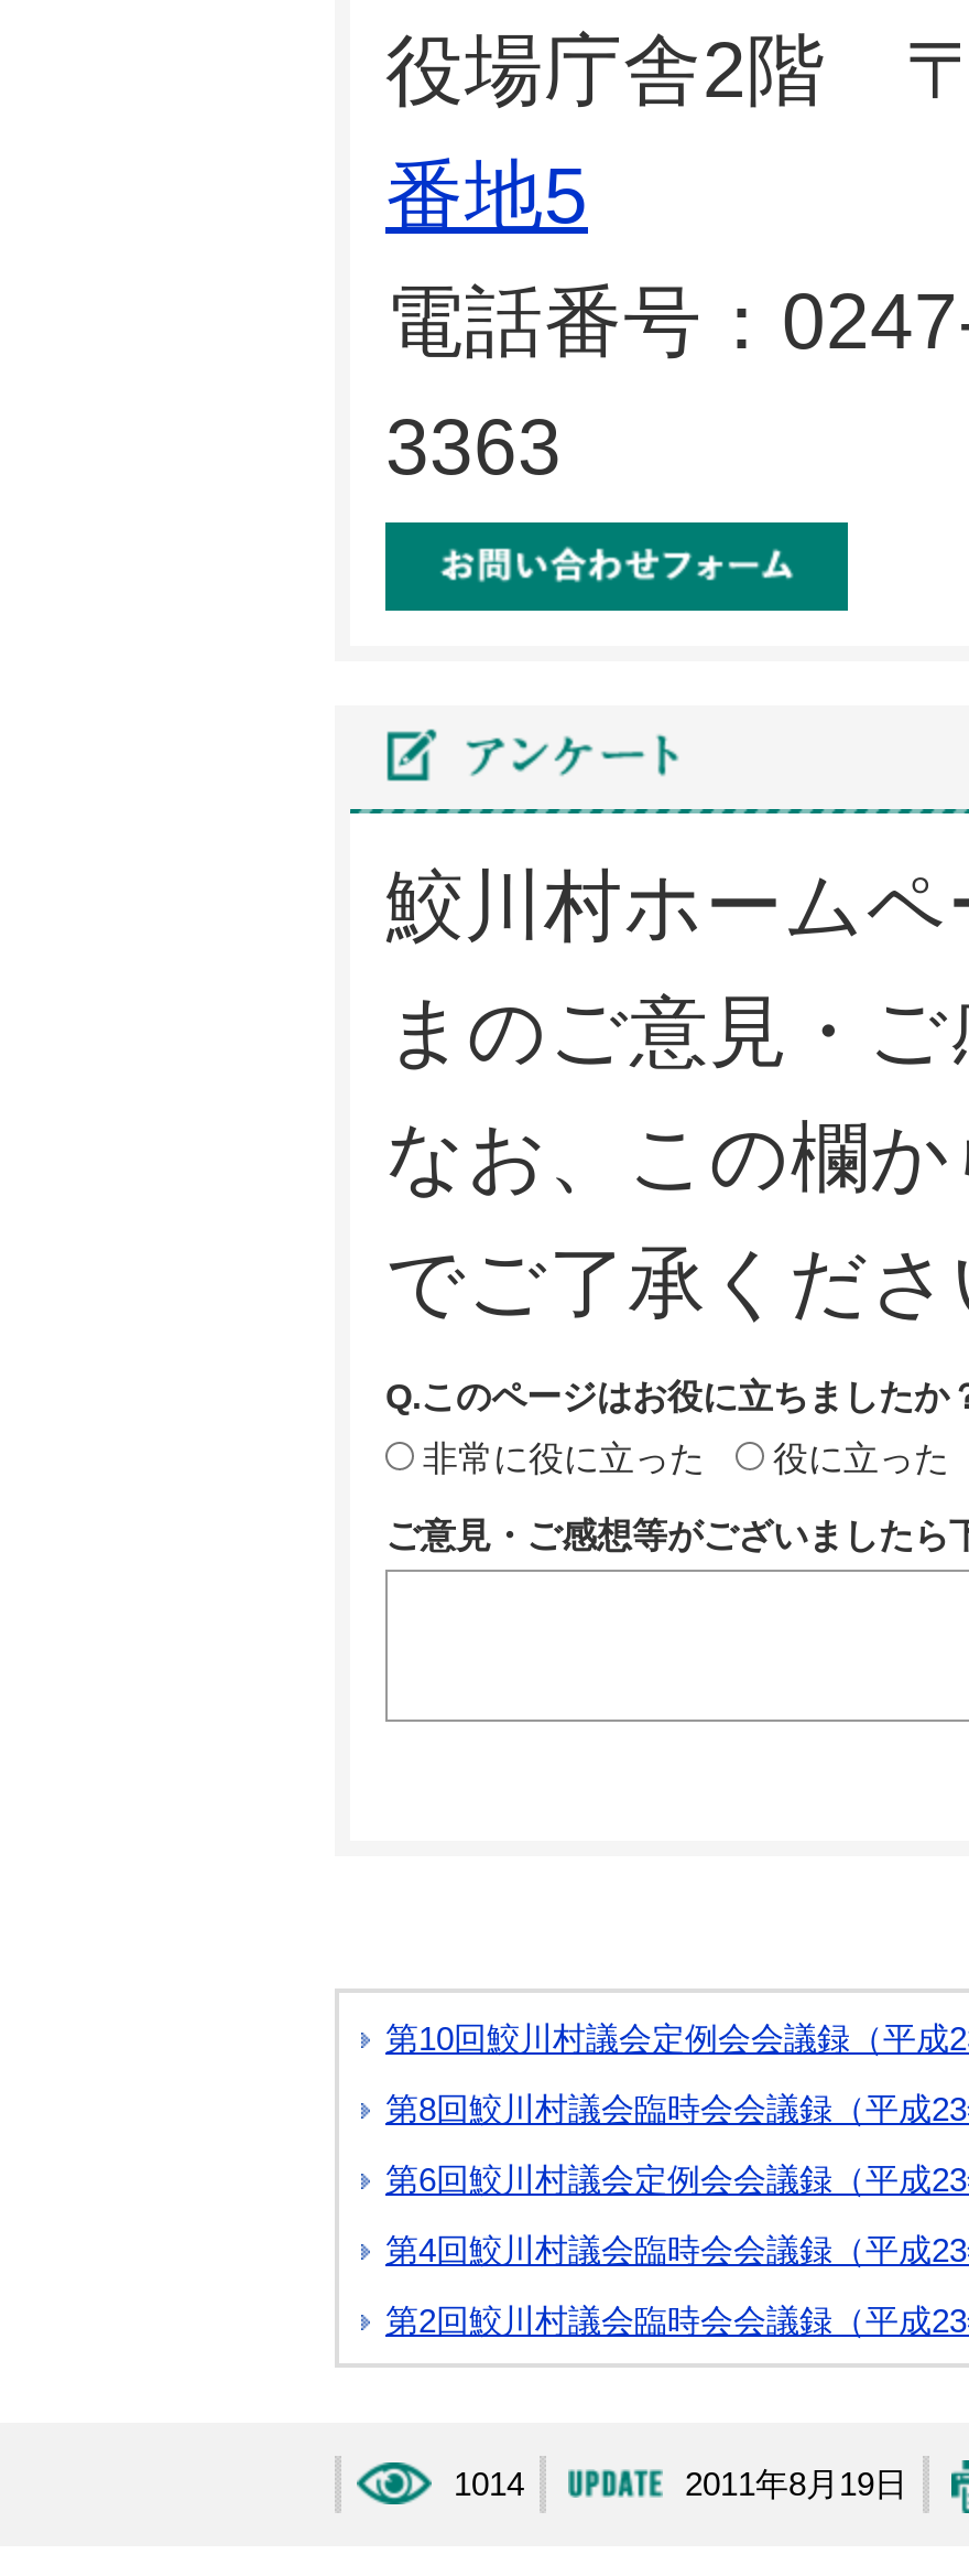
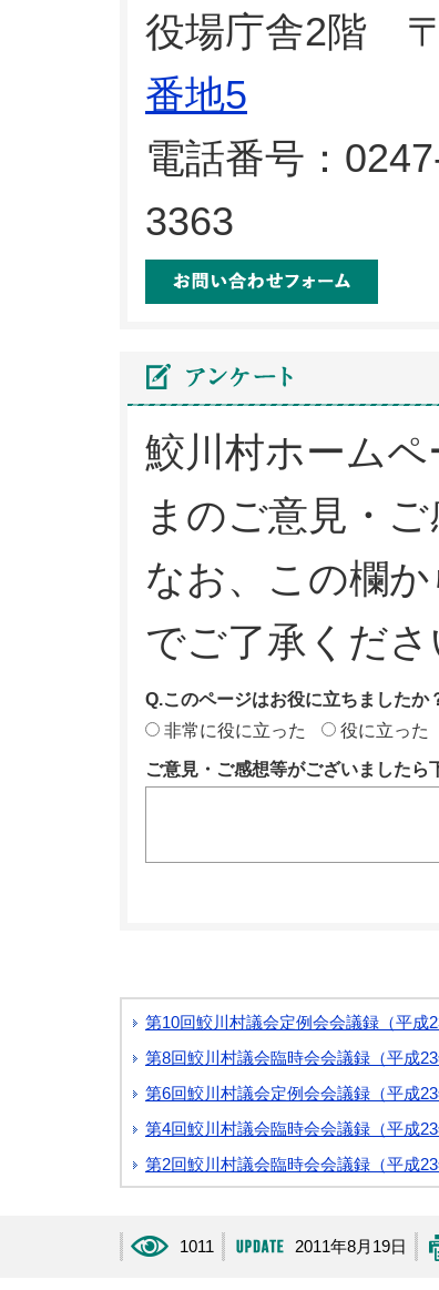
[454,2467,524,2502] 1014 -> [180,1238,214,1256] 1011

